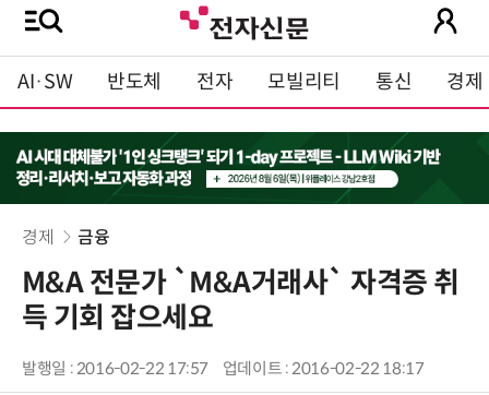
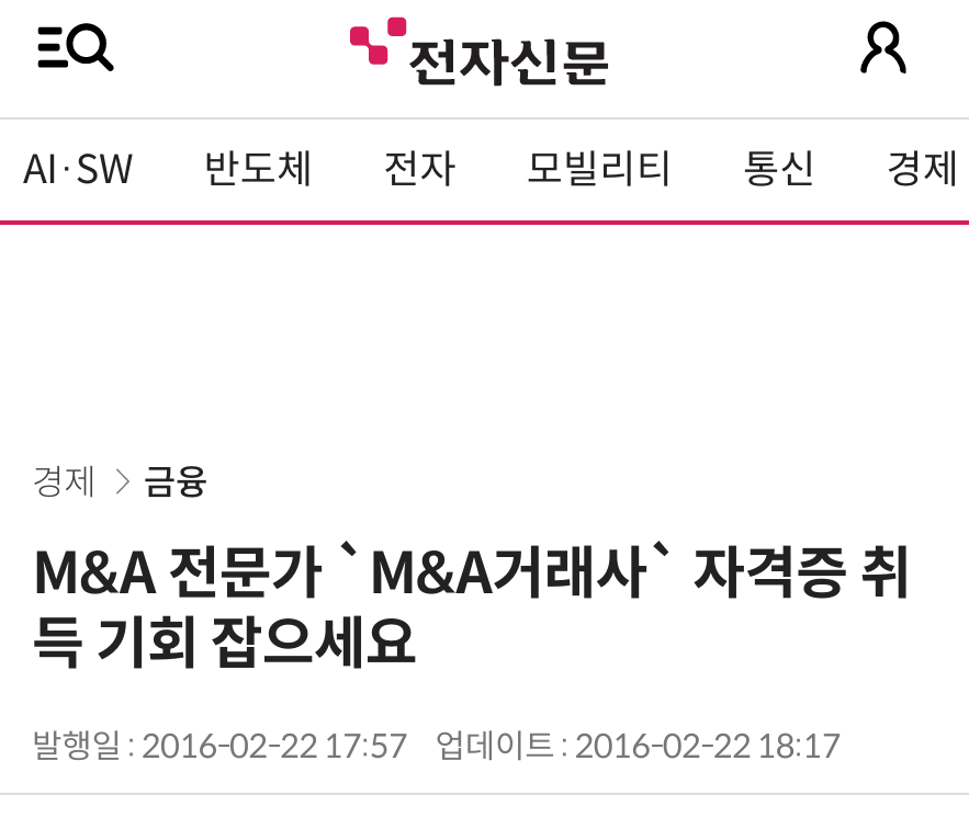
[3,131,486,205] [image] -> none

